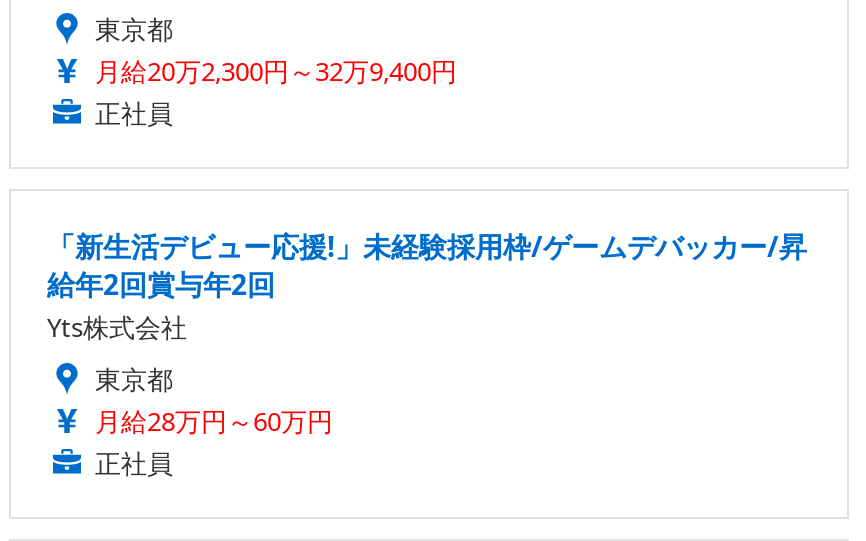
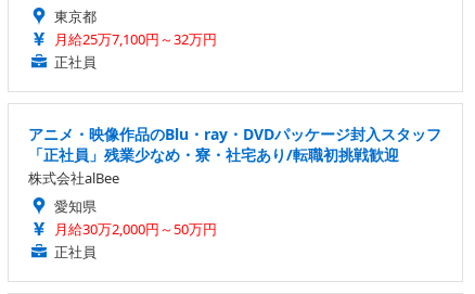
[95,54,457,90] 月給20万2,300円～32万9,400円 -> [54,30,217,49] 月給25万7,100円～32万円
[47,228,807,440] 「新生活デビュー応援!」未経験採用枠/ゲームデバッカー/昇 | 給年2回賞与年2回 | Yts株式会社 | 東京都 | 月給28万円～60万円 -> [28,124,441,239] アニメ・映像作品のBlu・ray・DVDパッケージ封入スタッフ | 「正社員」残業少なめ・寮・社宅あり/転職初挑戦歓迎 | 株式会社alBee | 愛知県 | 月給30万2,000円～50万円

